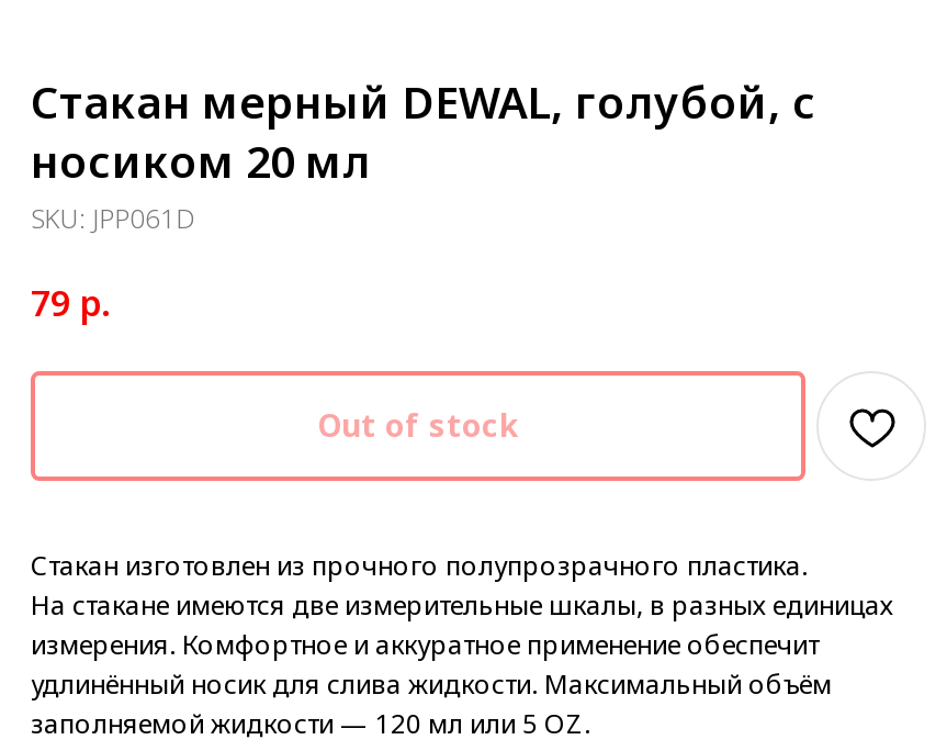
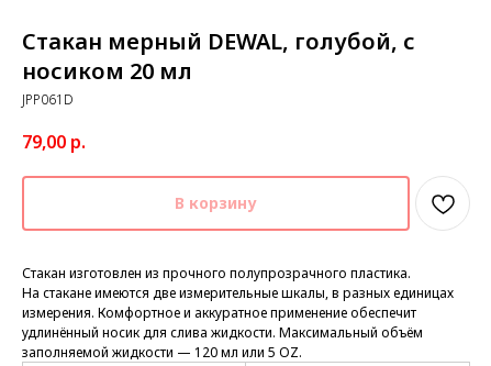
[31,200,195,237] SKU: JPP061D -> [22,90,74,109] JPP061D
[31,279,110,328] 79 р. -> [22,130,86,154] 79,00 р.
[317,404,519,446] Out of stock -> [175,193,257,213] В корзину

